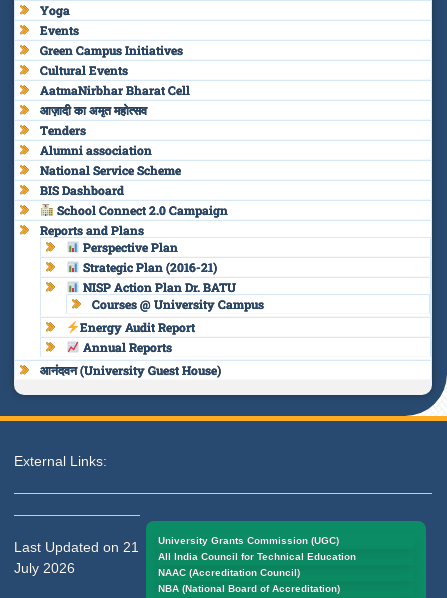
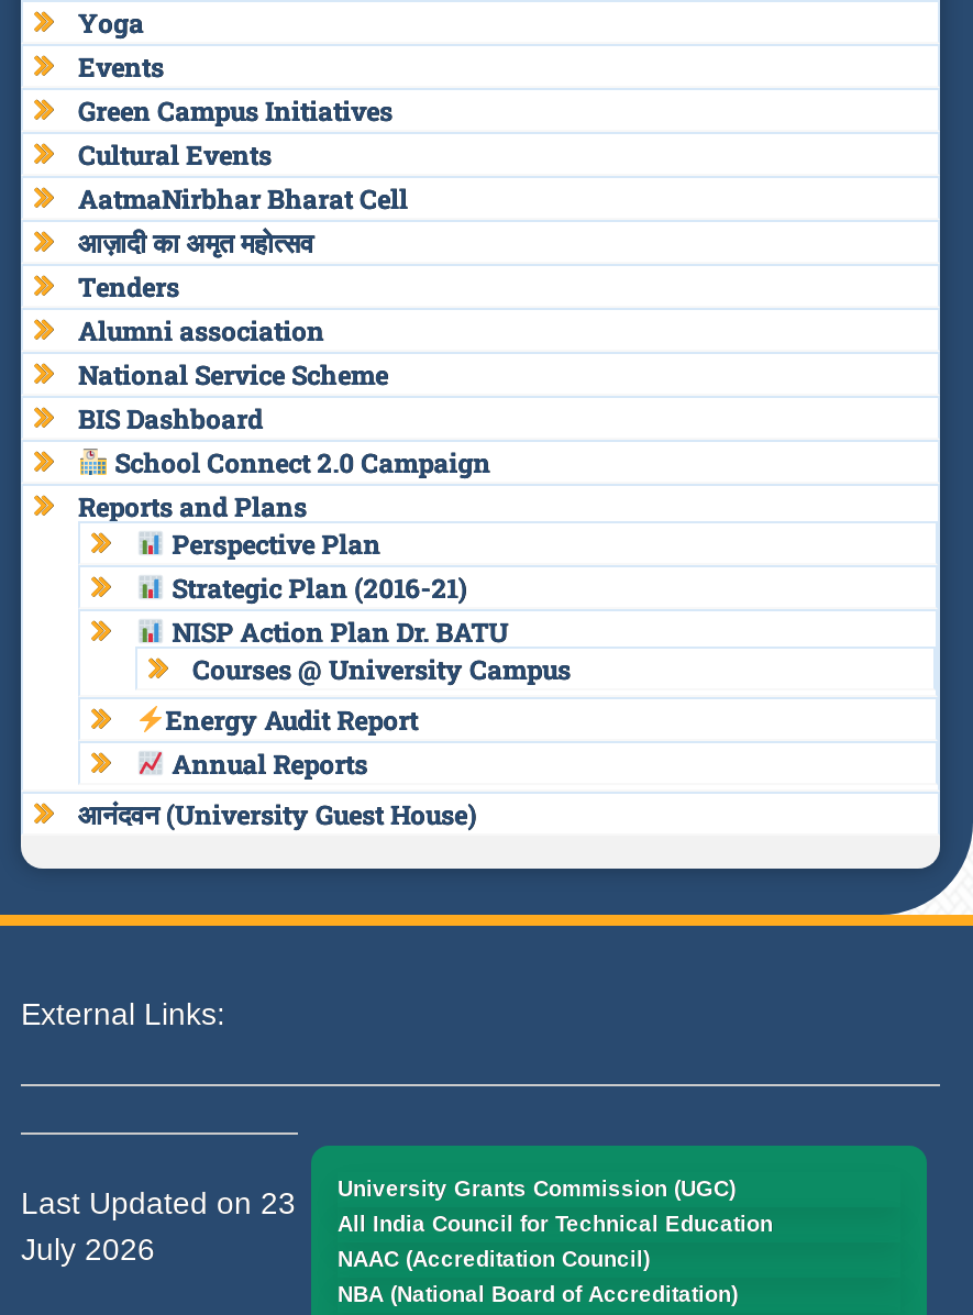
[14,539,139,555] Last Updated on 21 -> [21,1186,296,1221] Last Updated on 23

